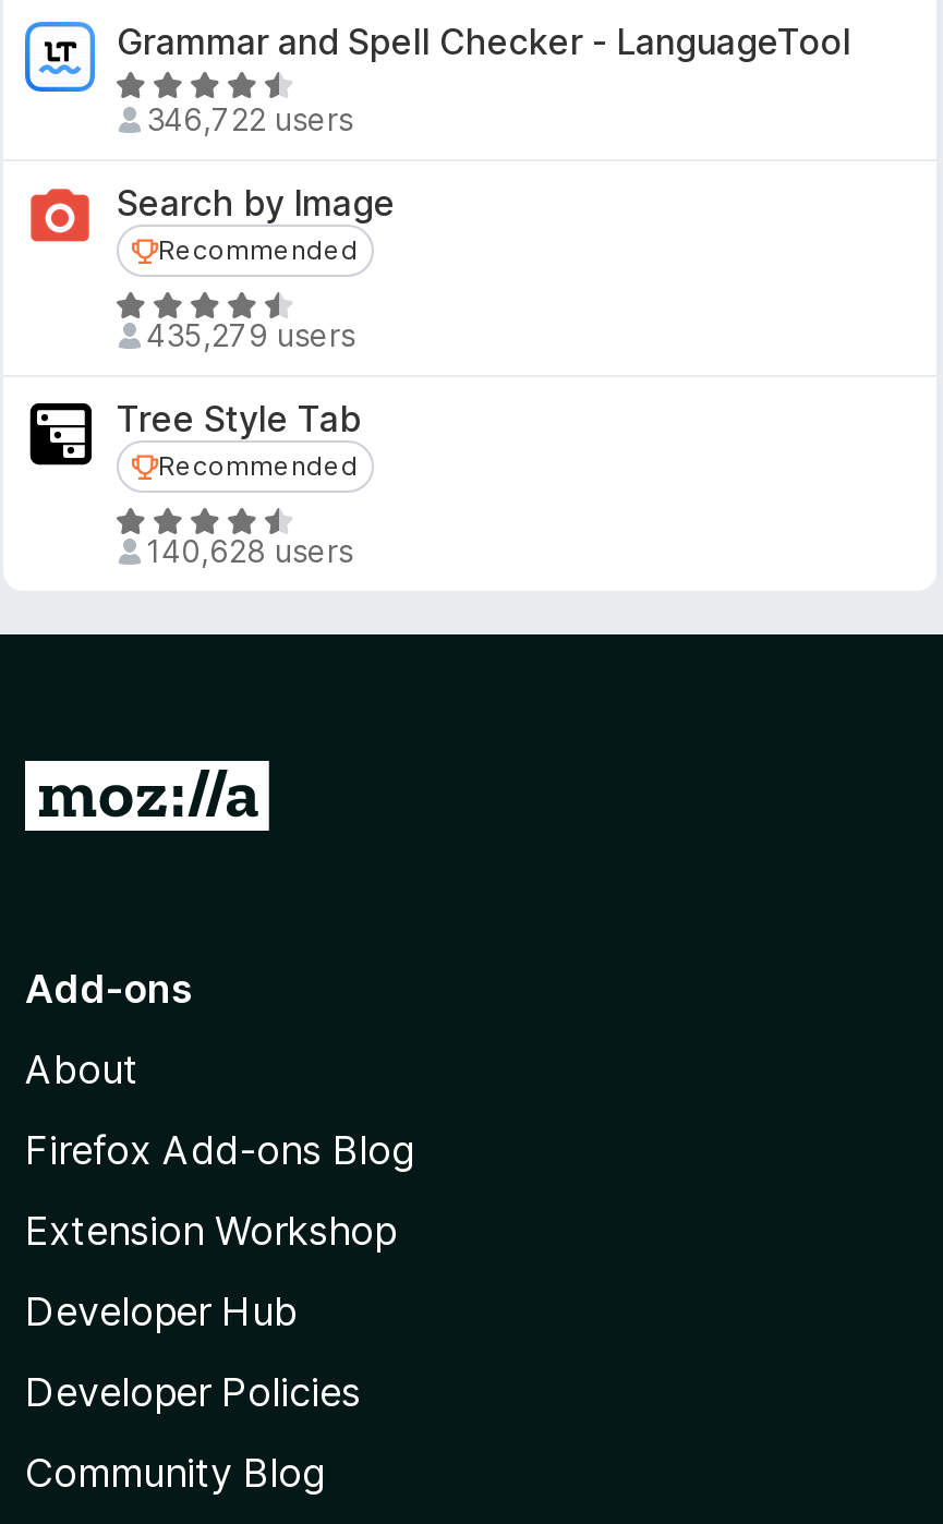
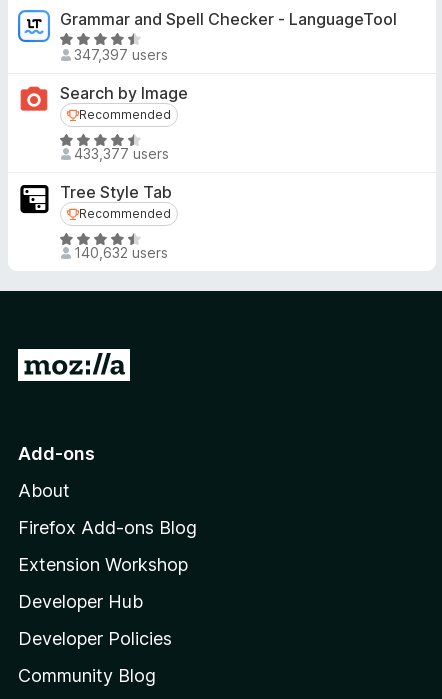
[146,100,353,137] 346,722 users -> [73,46,167,63] 347,397 users
[146,316,355,353] 435,279 users -> [73,145,168,162] 433,377 users
[146,532,353,569] 140,628 users -> [73,244,167,261] 140,632 users

